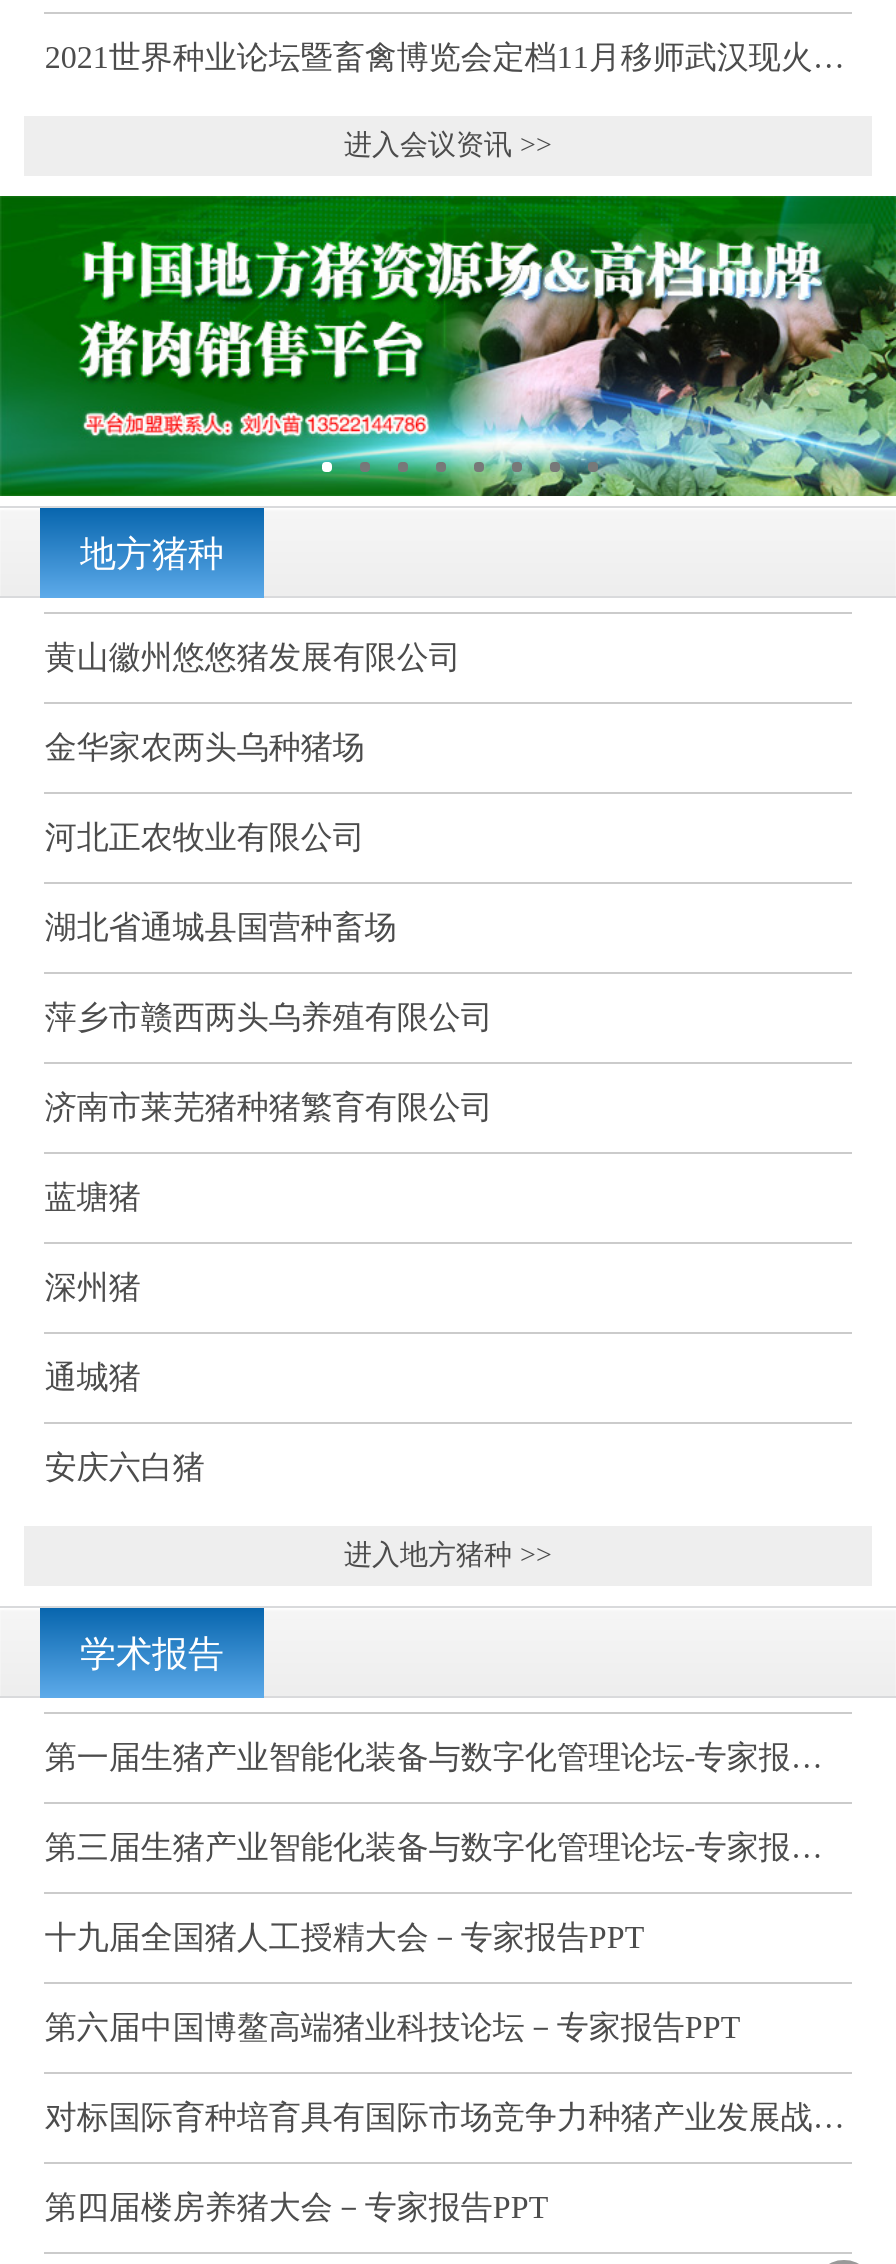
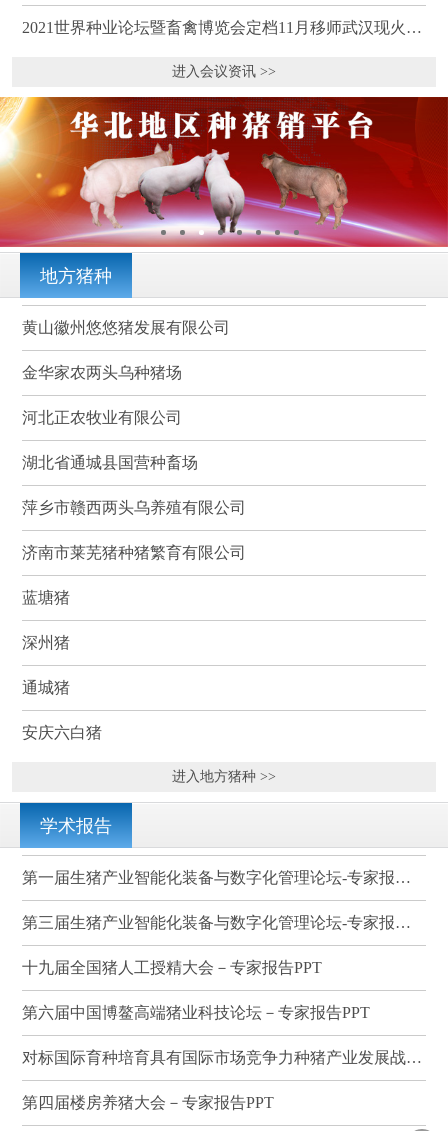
[6,194,890,498] [image] -> [3,96,445,248] [image]

